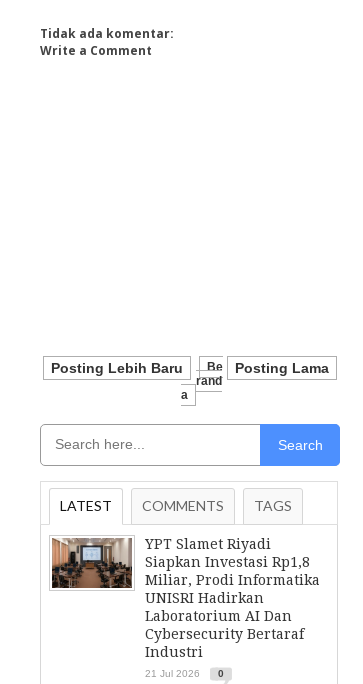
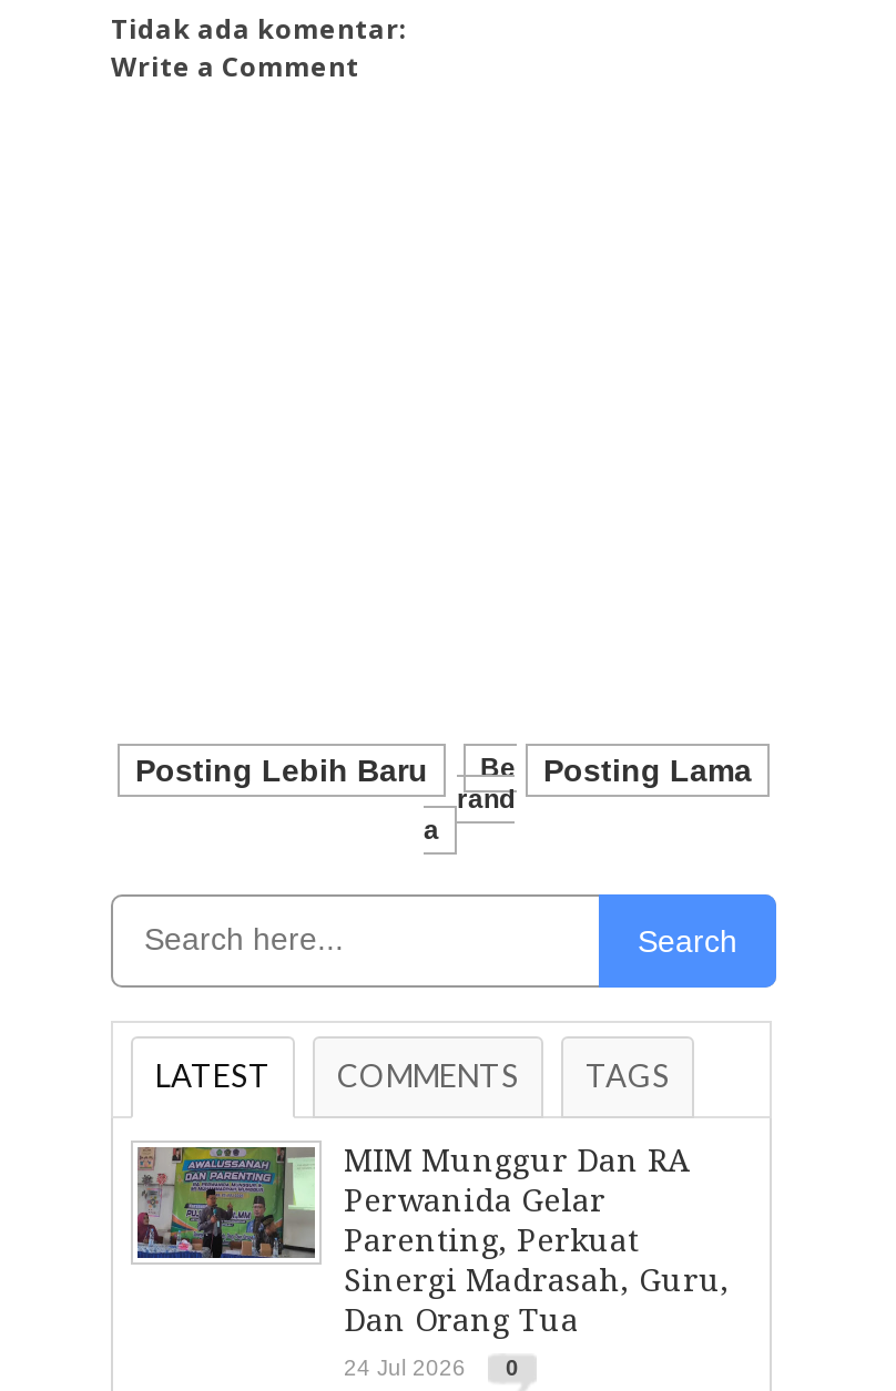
[51,536,320,660] [image] | YPT Slamet Riyadi | Siapkan Investasi Rp1,8 | Miliar, Prodi Informatika | UNISRI Hadirkan | Laboratorium AI Dan | Cybersecurity Bertaraf | Industri -> [135,1143,730,1338] [image] | MIM Munggur Dan RA | Perwanida Gelar | Parenting, Perkuat | Sinergi Madrasah, Guru, | Dan Orang Tua
[145,668,224,679] 21 Jul 2026 0 -> [344,1356,519,1380] 24 Jul 2026 0

